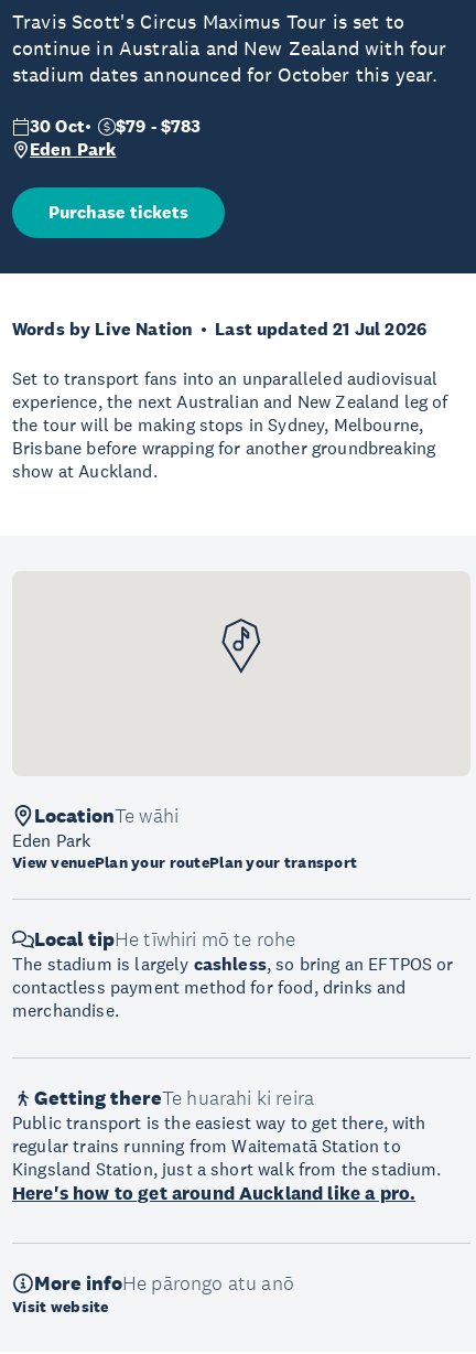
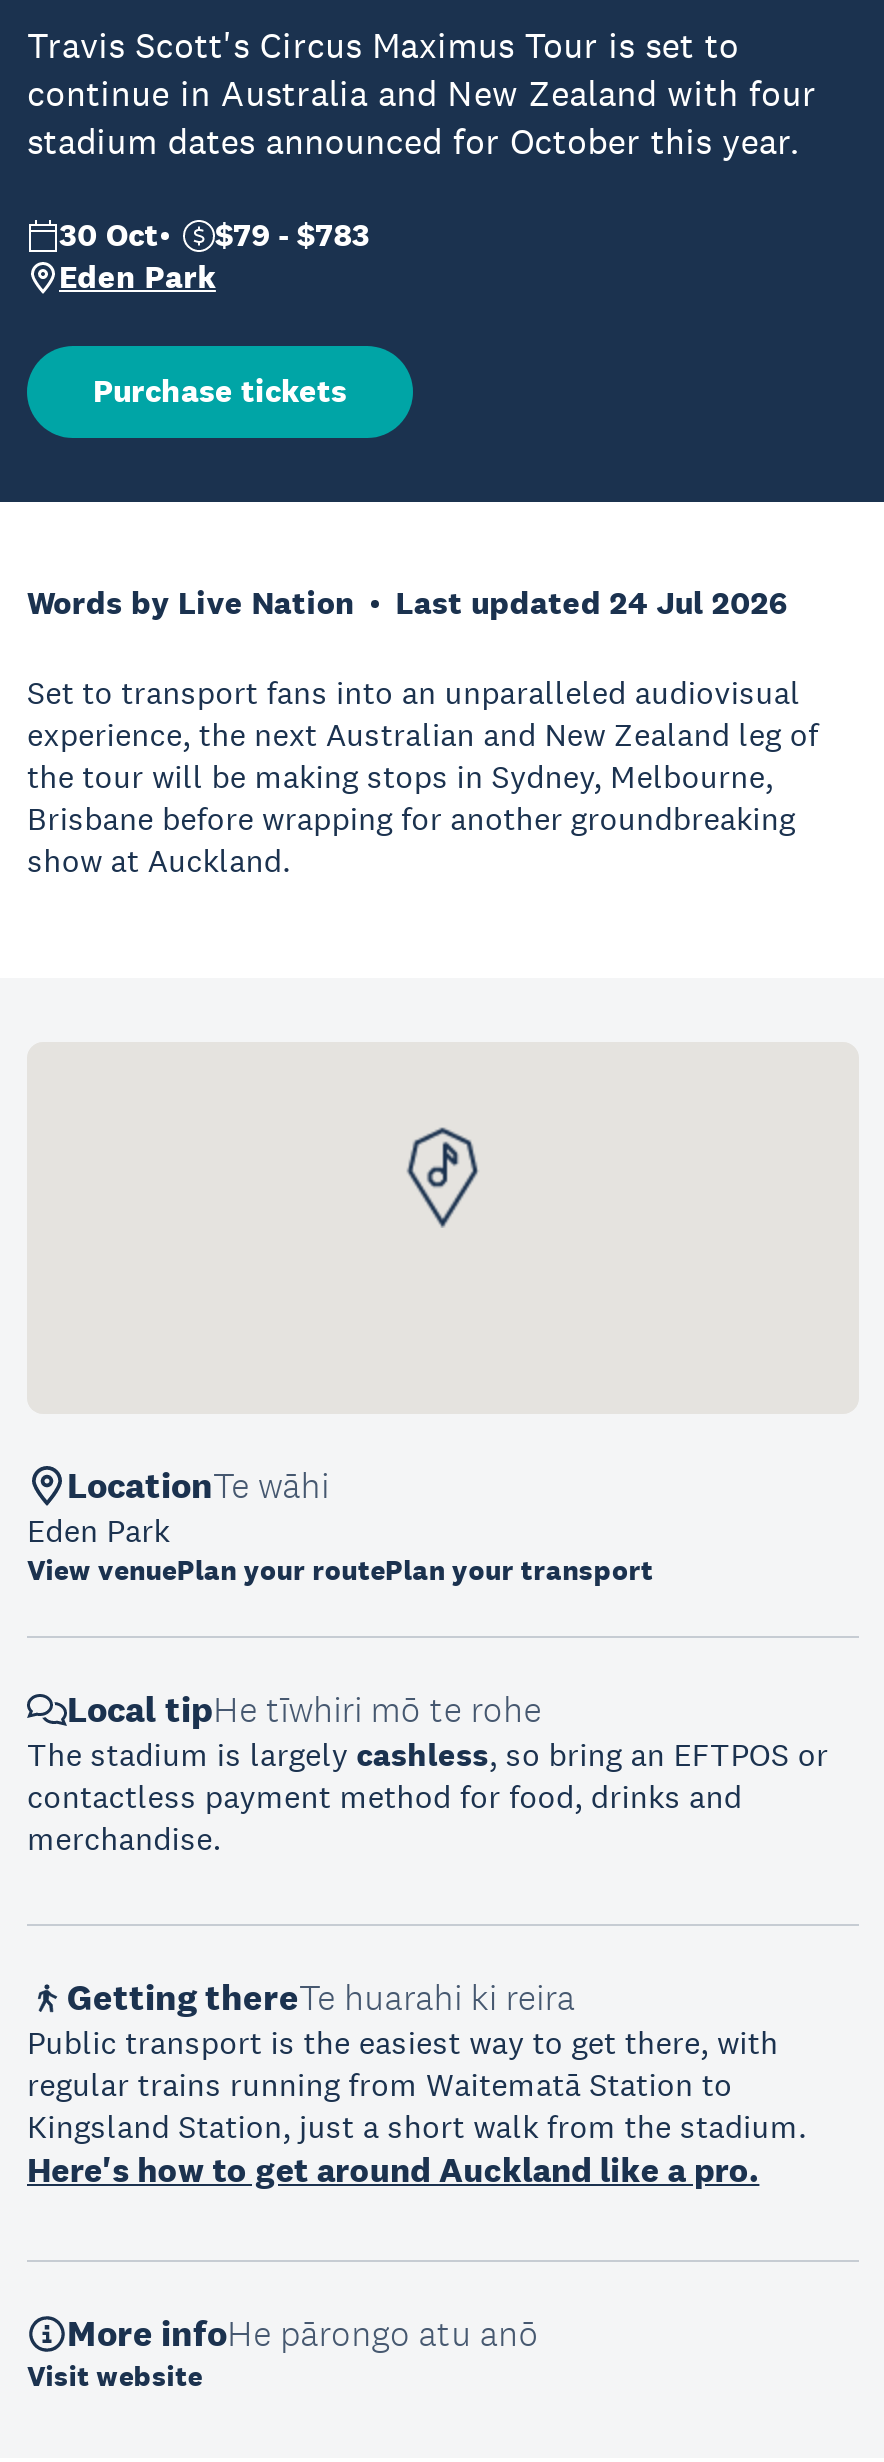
[215,318,426,341] Last updated 21 Jul 2026 -> [395,582,787,624] Last updated 24 Jul 2026

